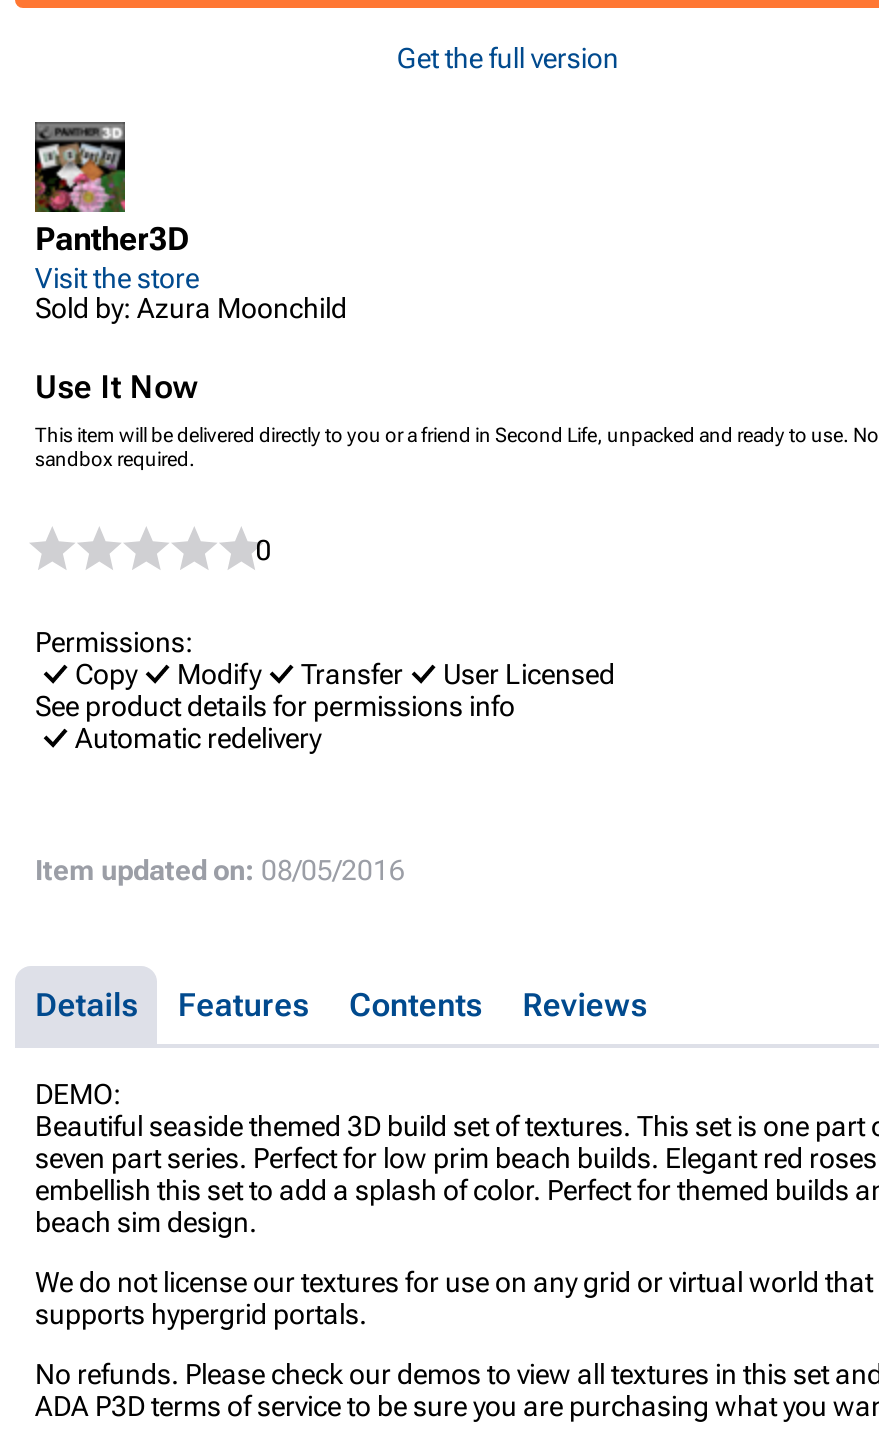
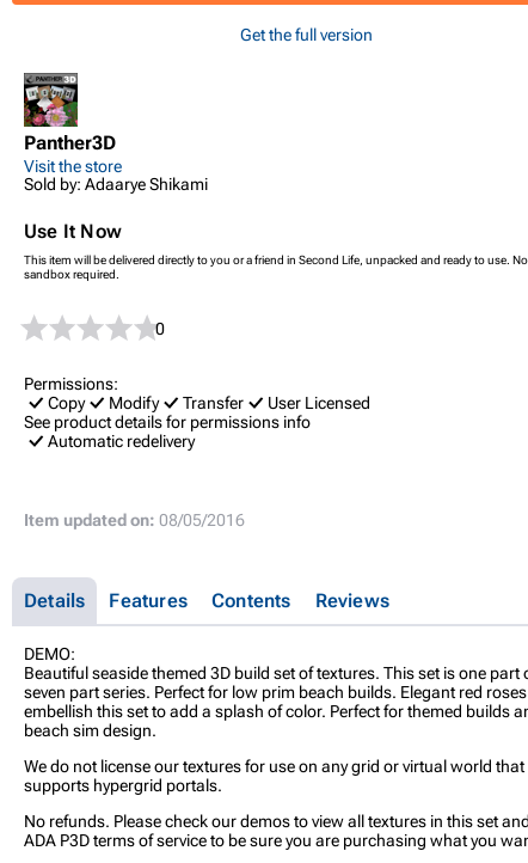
[35,292,347,324] Sold by: Azura Moonchild -> [24,175,208,194] Sold by: Adaarye Shikami

